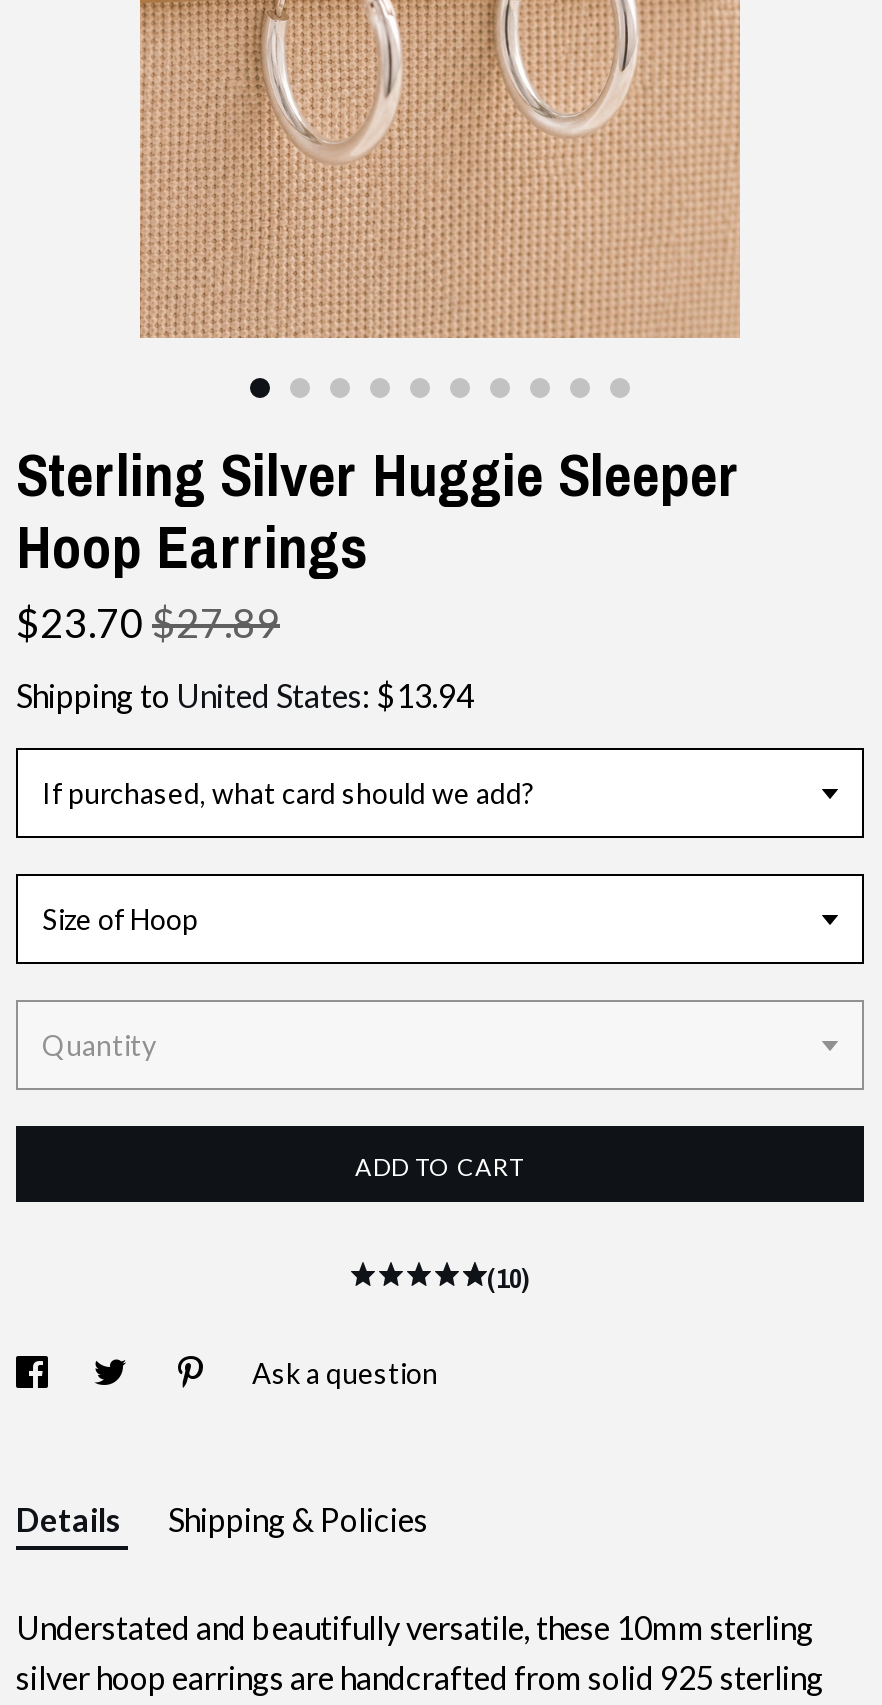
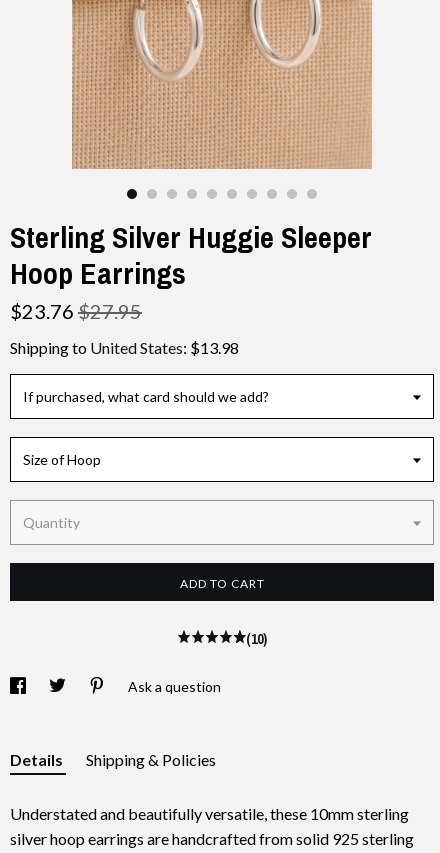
[16,598,280,646] $23.70 $27.89 -> [10,299,142,323] $23.76 $27.95
[16,676,474,714] Shipping to United States: $13.94 -> [10,338,239,357] Shipping to United States: $13.98

